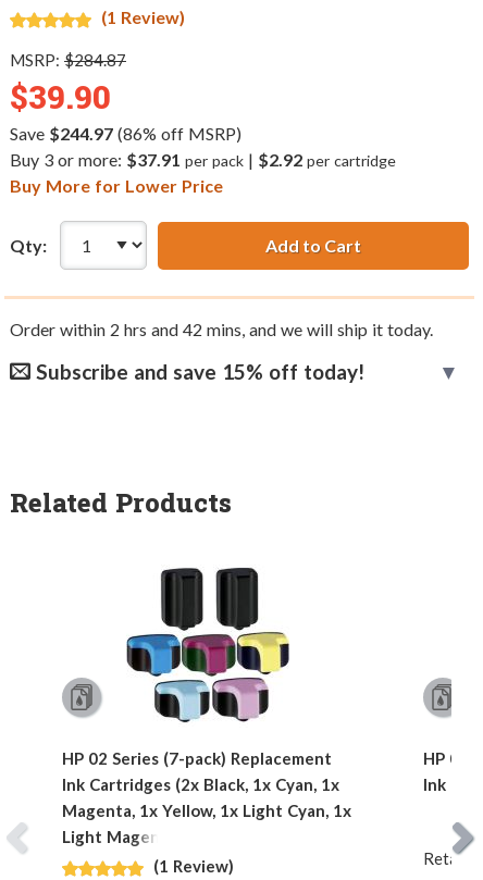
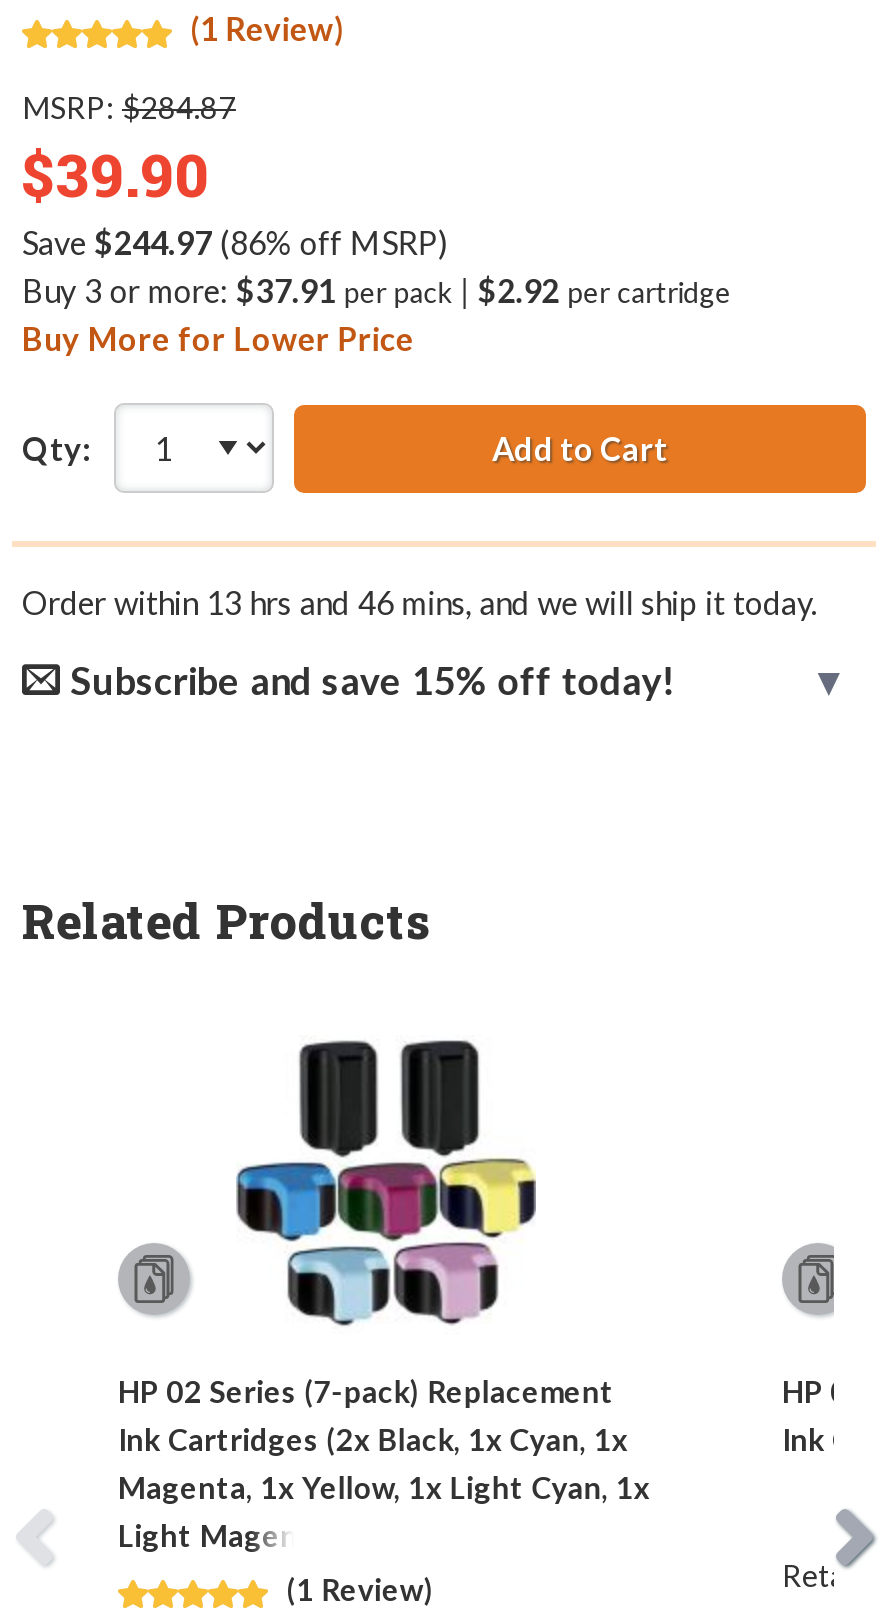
[10,319,432,340] Order within 2 hrs and 42 mins, and we will ship it today. -> [22,583,817,621] Order within 13 hrs and 46 mins, and we will ship it today.

